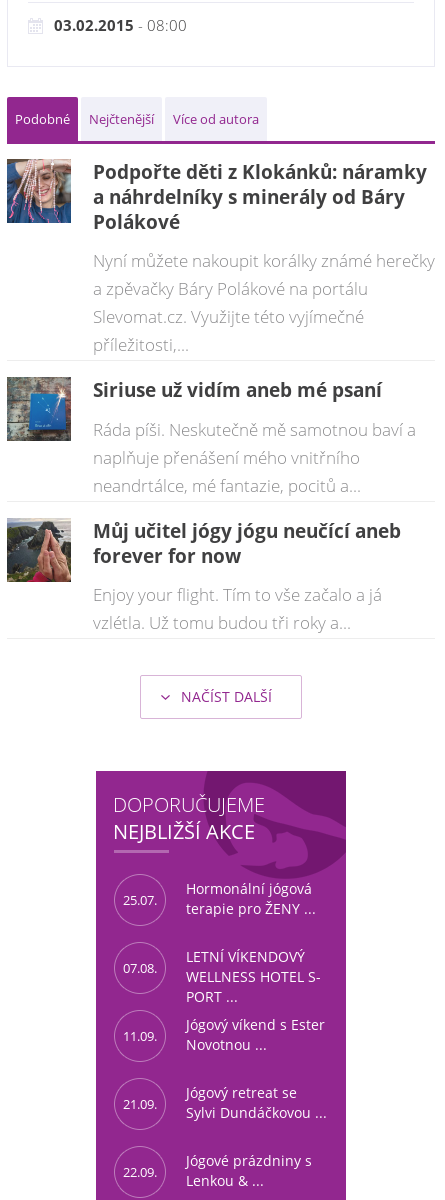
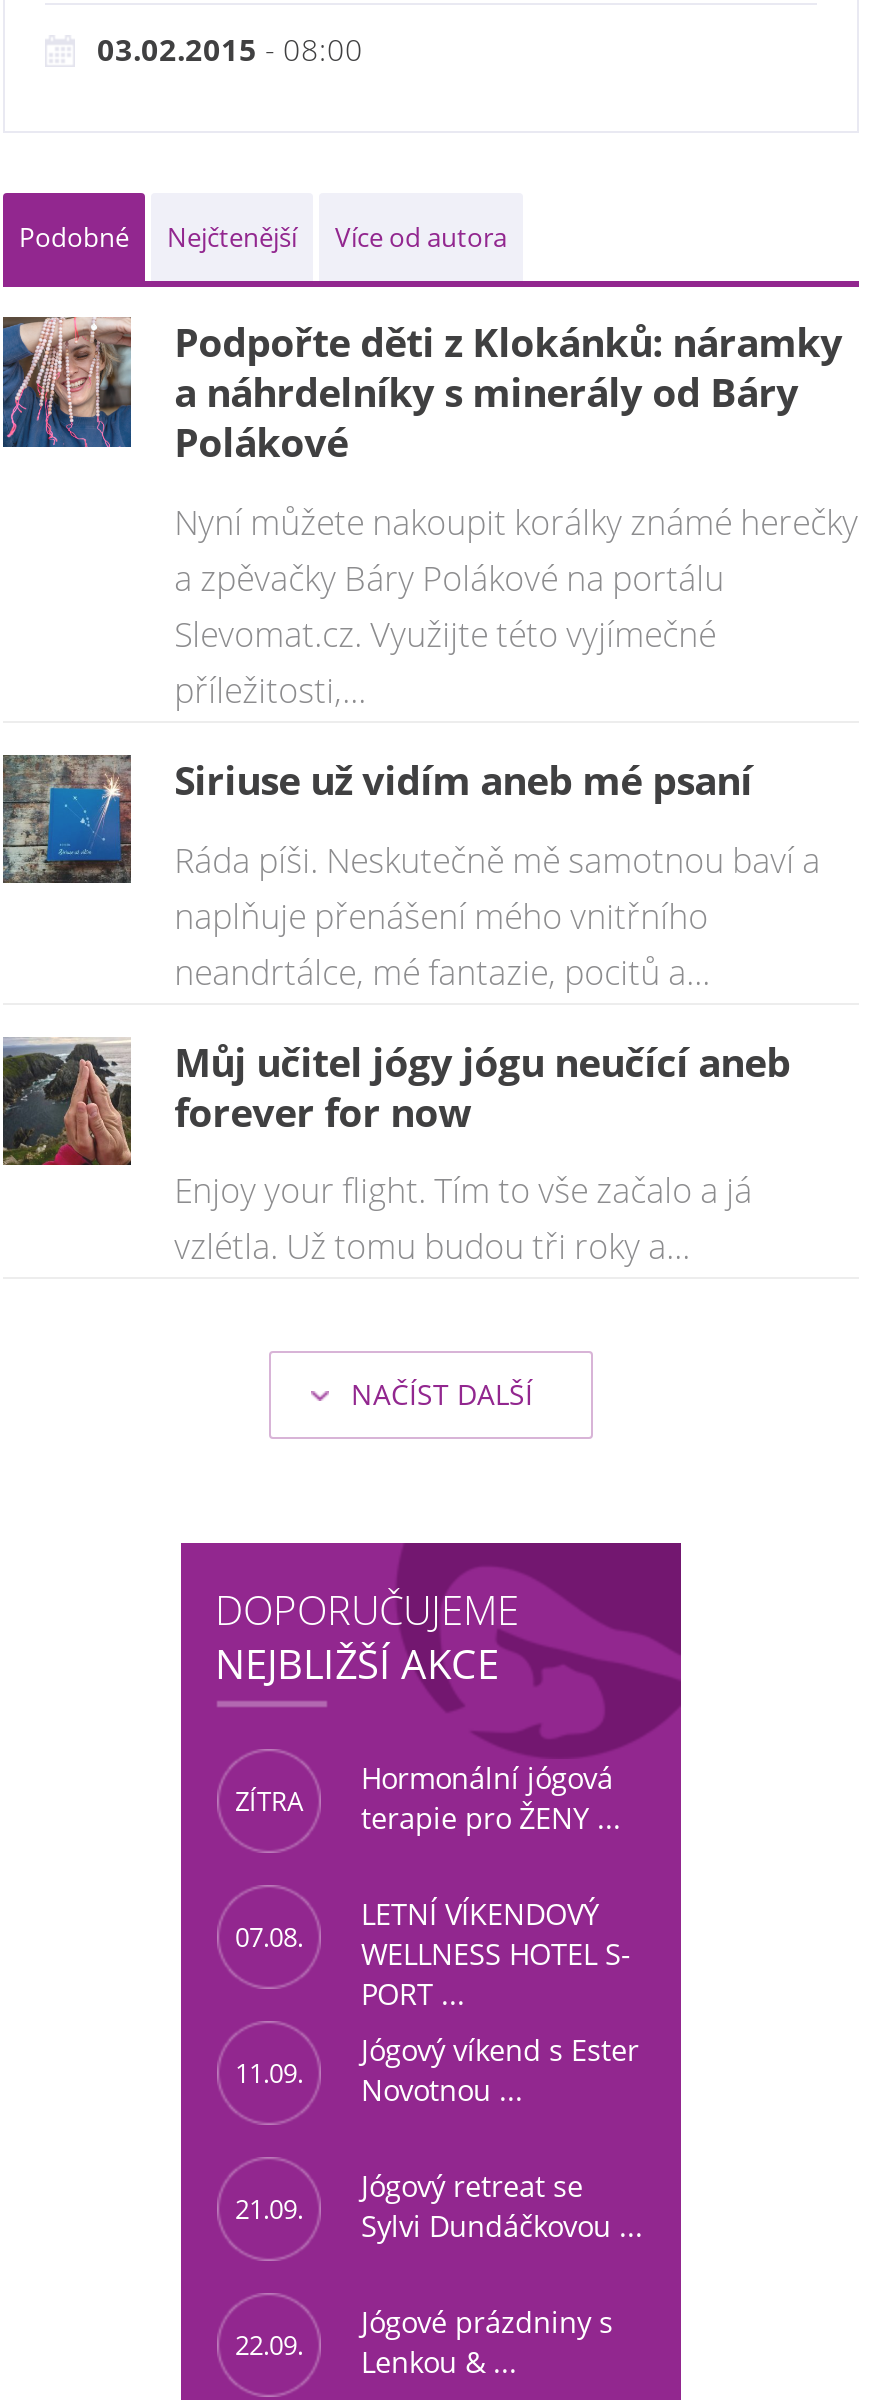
[123,891,157,909] 25.07. -> [235,1784,303,1820] ZÍTRA

